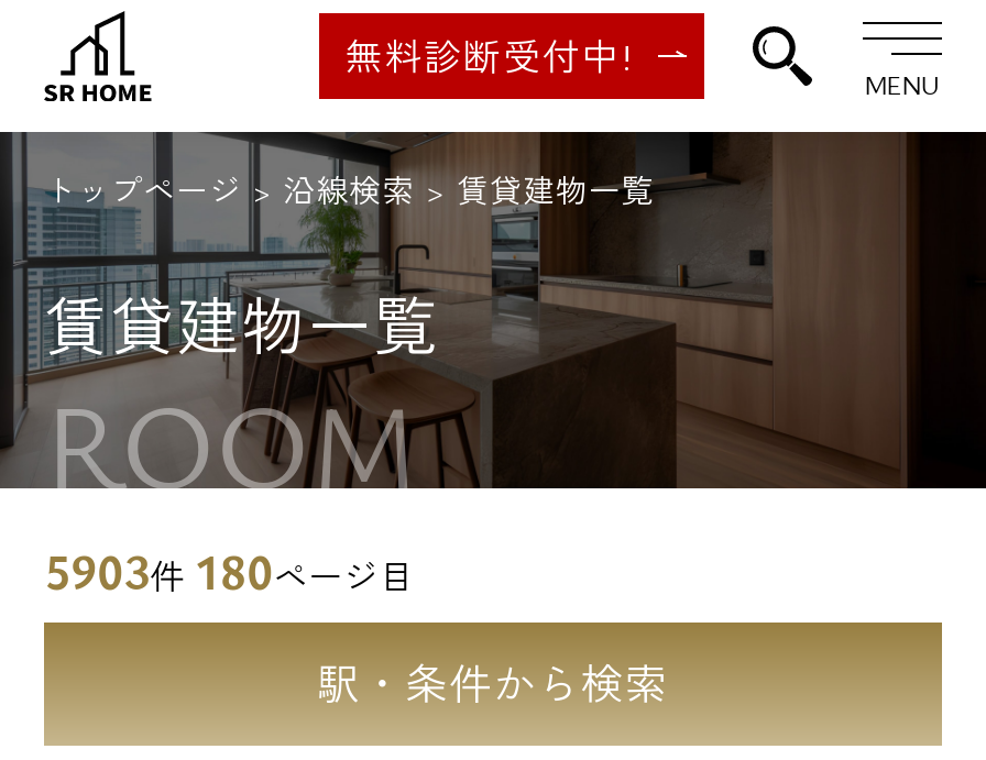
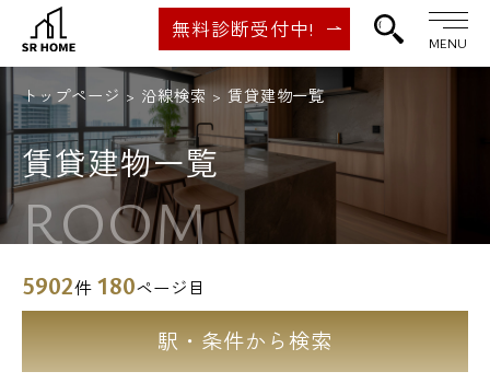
[44,537,414,605] 5903件180ページ目 -> [22,268,206,302] 5902件180ページ目

